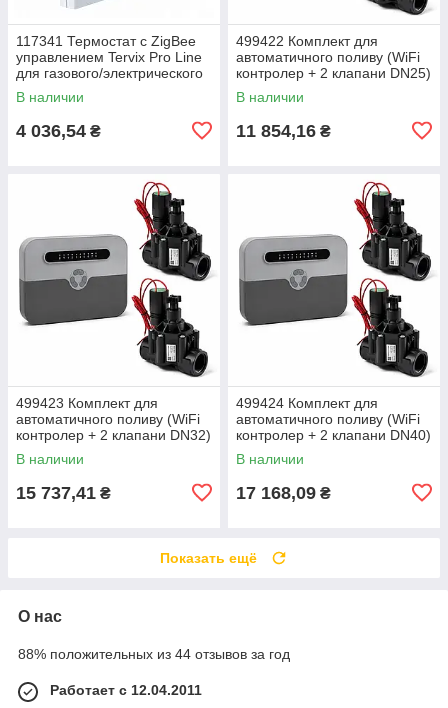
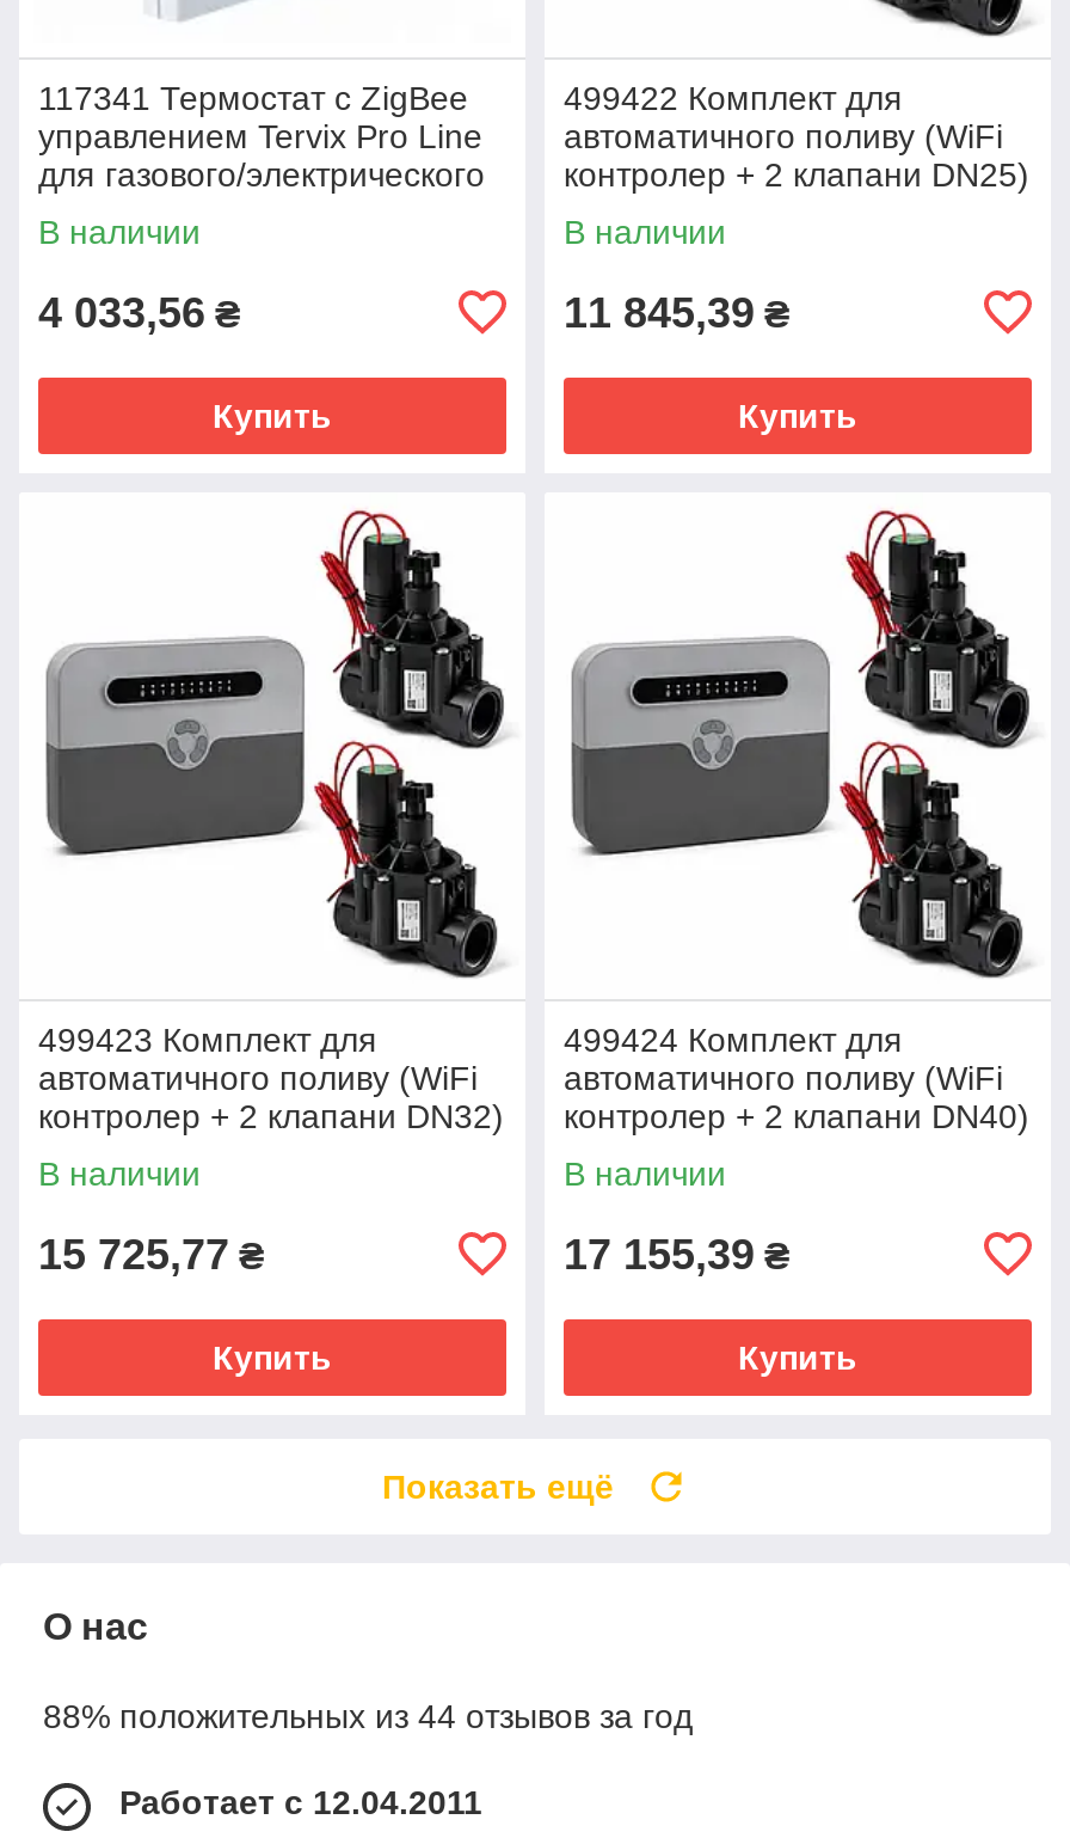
[16,121,101,141] 4 036,54 ₴ -> [38,289,332,435] 4 033,56 ₴ | Купить
[236,121,331,141] 11 854,16 ₴ -> [564,289,857,435] 11 845,39 ₴ | Купить
[16,483,111,503] 15 737,41 ₴ -> [38,1230,332,1376] 15 725,77 ₴ | Купить
[236,483,331,503] 17 168,09 ₴ -> [564,1230,857,1376] 17 155,39 ₴ | Купить

